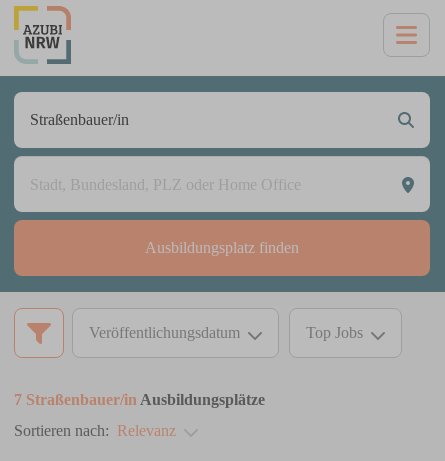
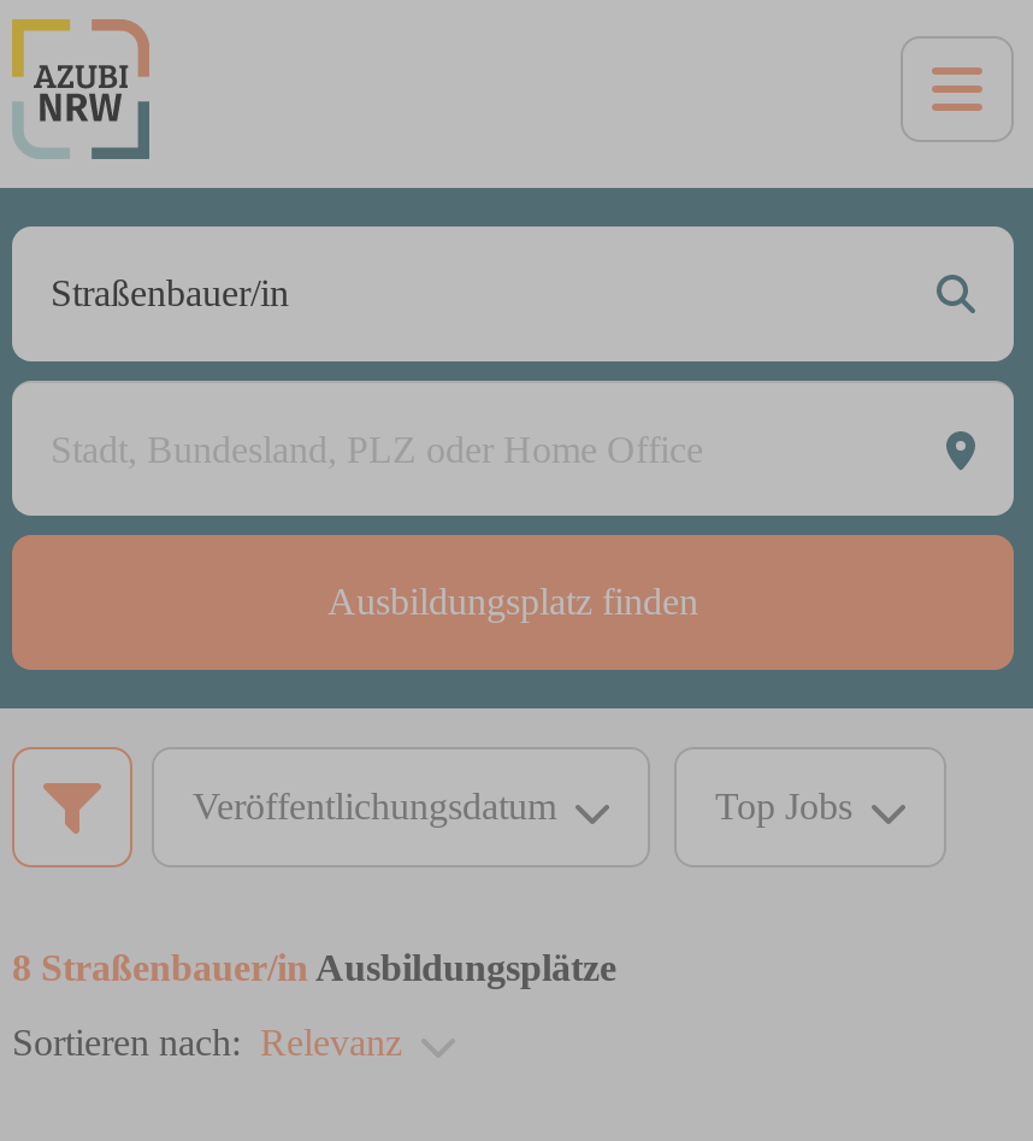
[14,391,265,408] 7 Straßenbauer/in Ausbildungsplätze -> [12,947,616,988] 8 Straßenbauer/in Ausbildungsplätze

